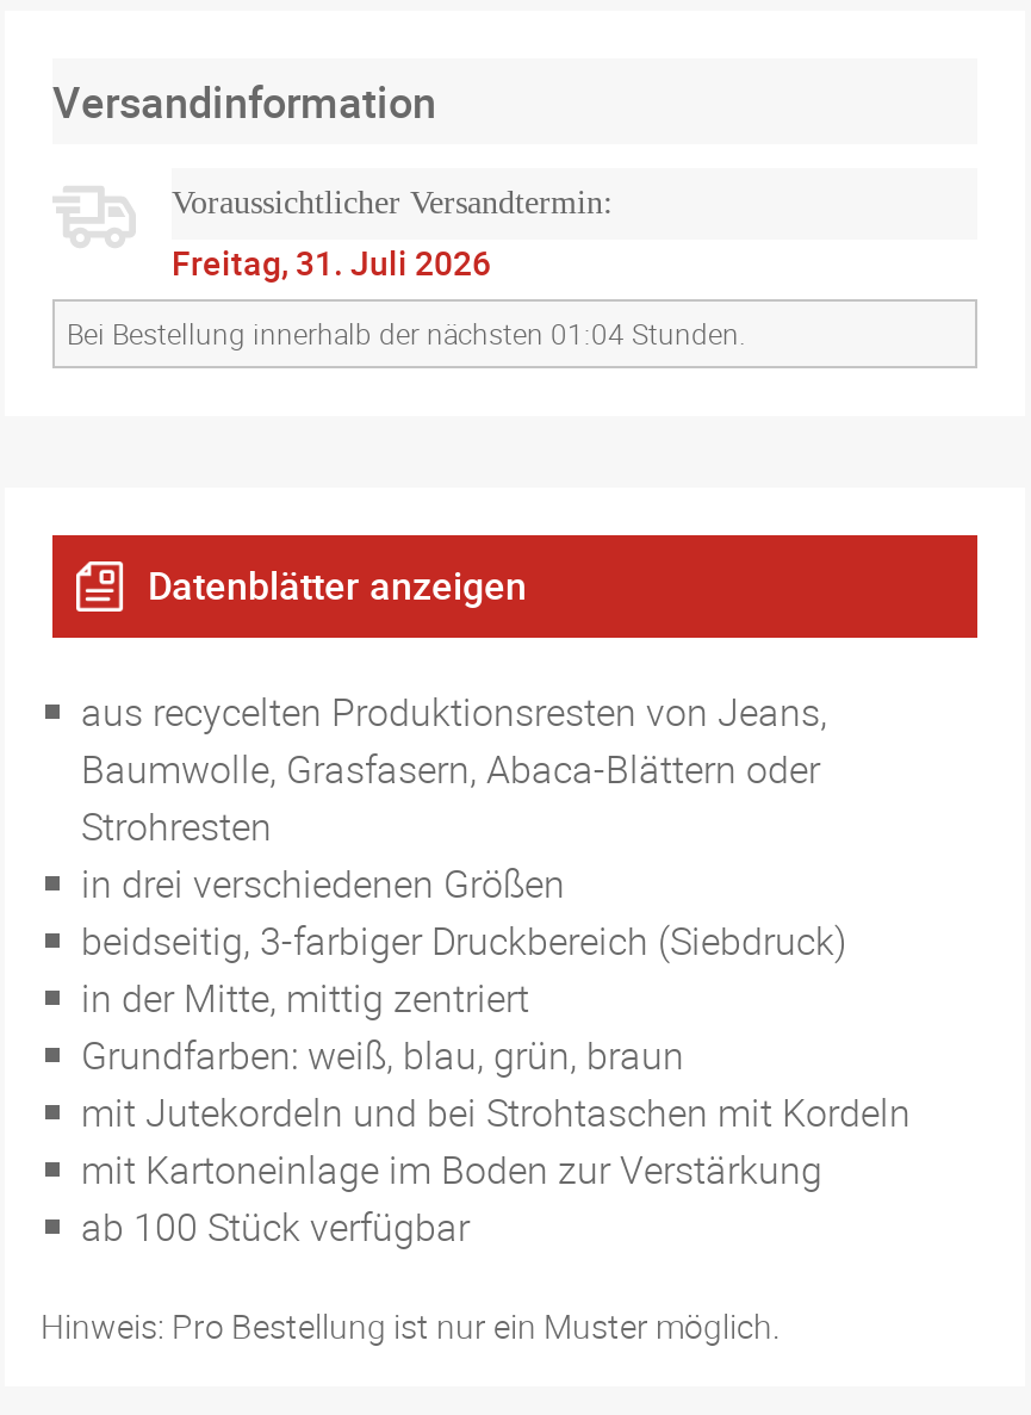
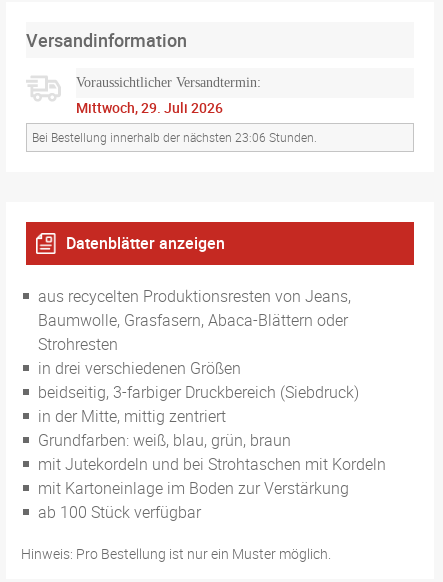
[172,240,491,285] Freitag, 31. Juli 2026 -> [76,98,223,117] Mittwoch, 29. Juli 2026
[67,314,746,352] Bei Bestellung innerhalb der nächsten 01:04 Stunden. -> [32,129,317,145] Bei Bestellung innerhalb der nächsten 23:06 Stunden.

